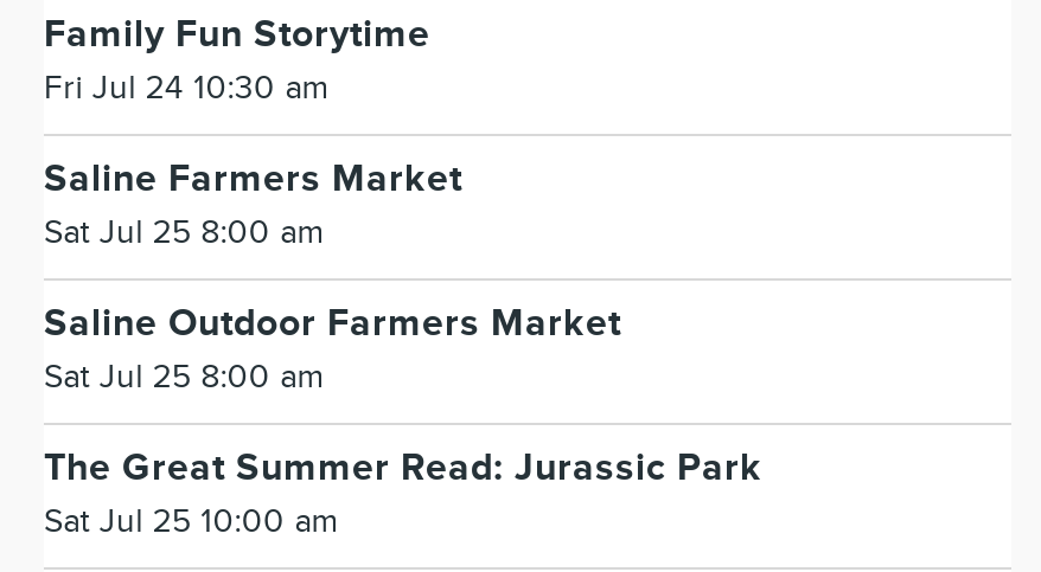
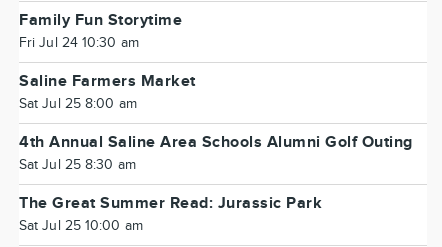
[44,302,621,397] Saline Outdoor Farmers Market | Sat Jul 25 8:00 am -> [19,133,412,173] 4th Annual Saline Area Schools Alumni Golf Outing | Sat Jul 25 8:30 am

